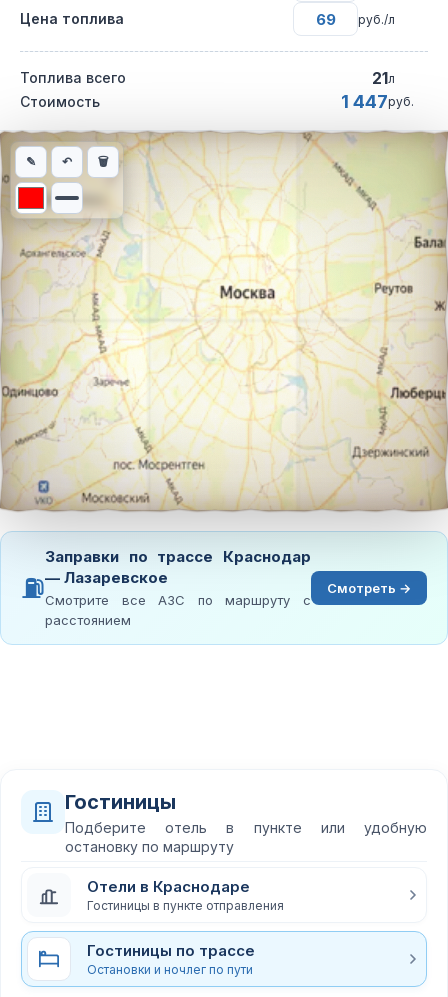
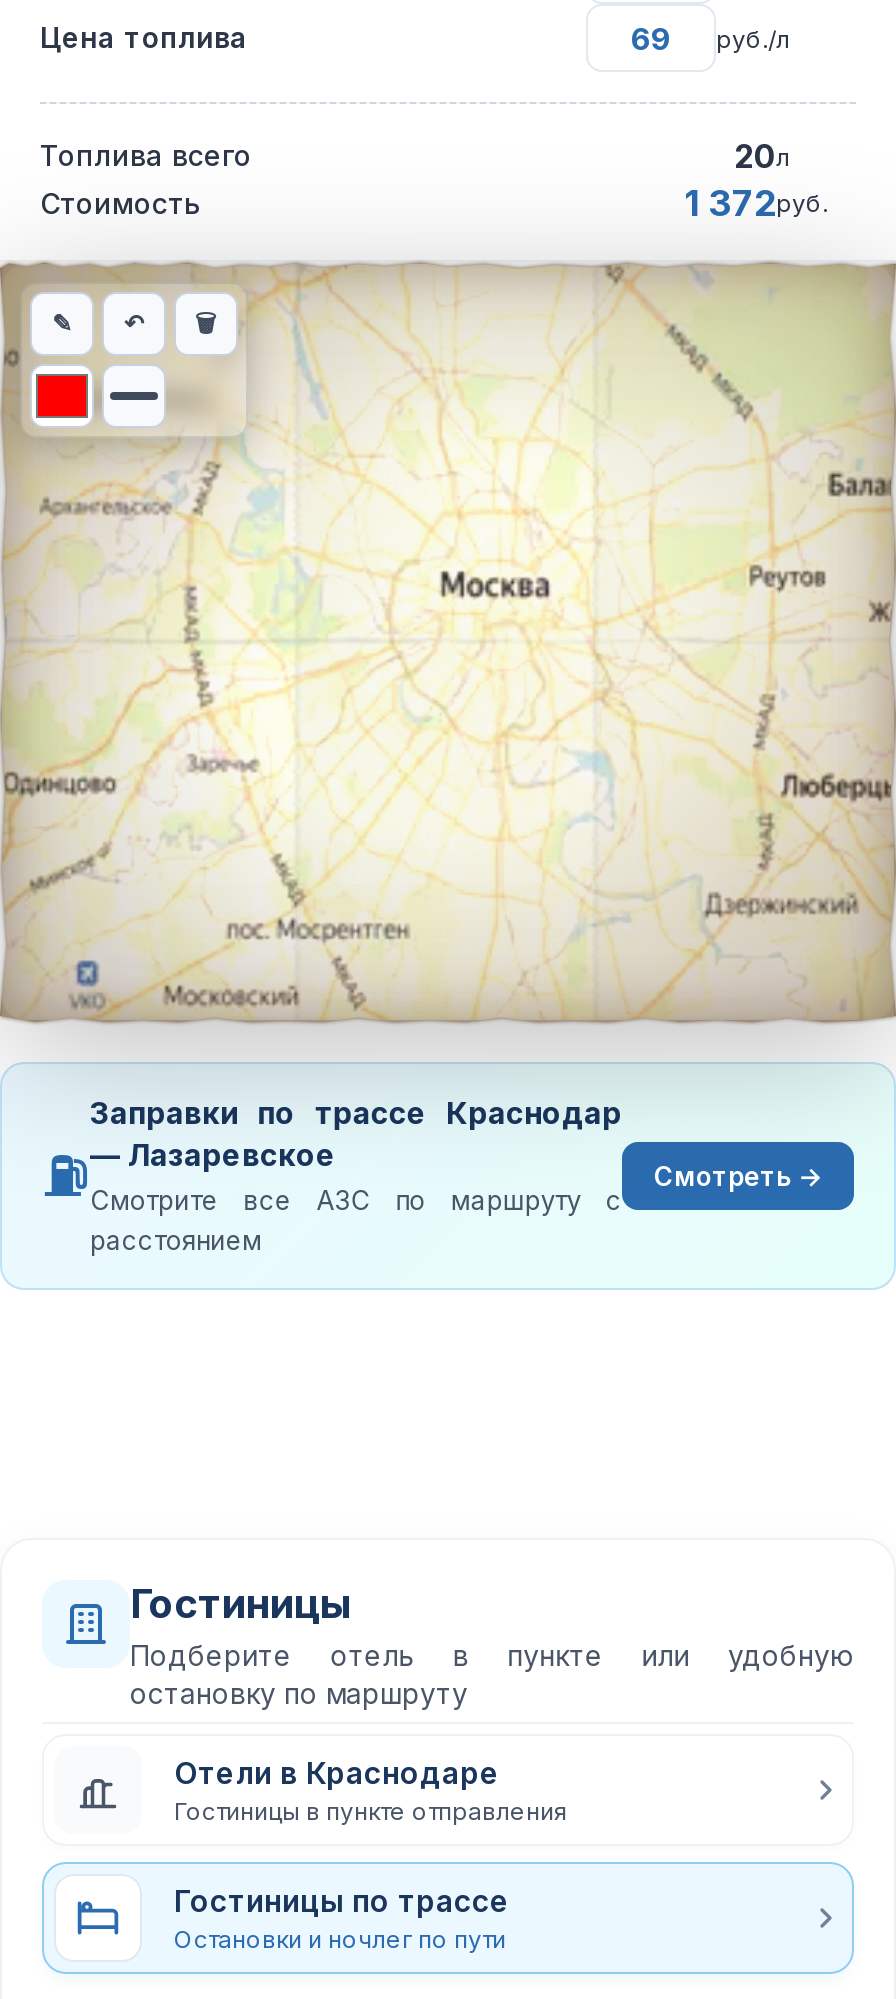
[372,68,395,88] 21л -> [734,136,790,176] 20л
[341,91,414,112] 1 447руб. -> [684,182,828,224] 1 372руб.

